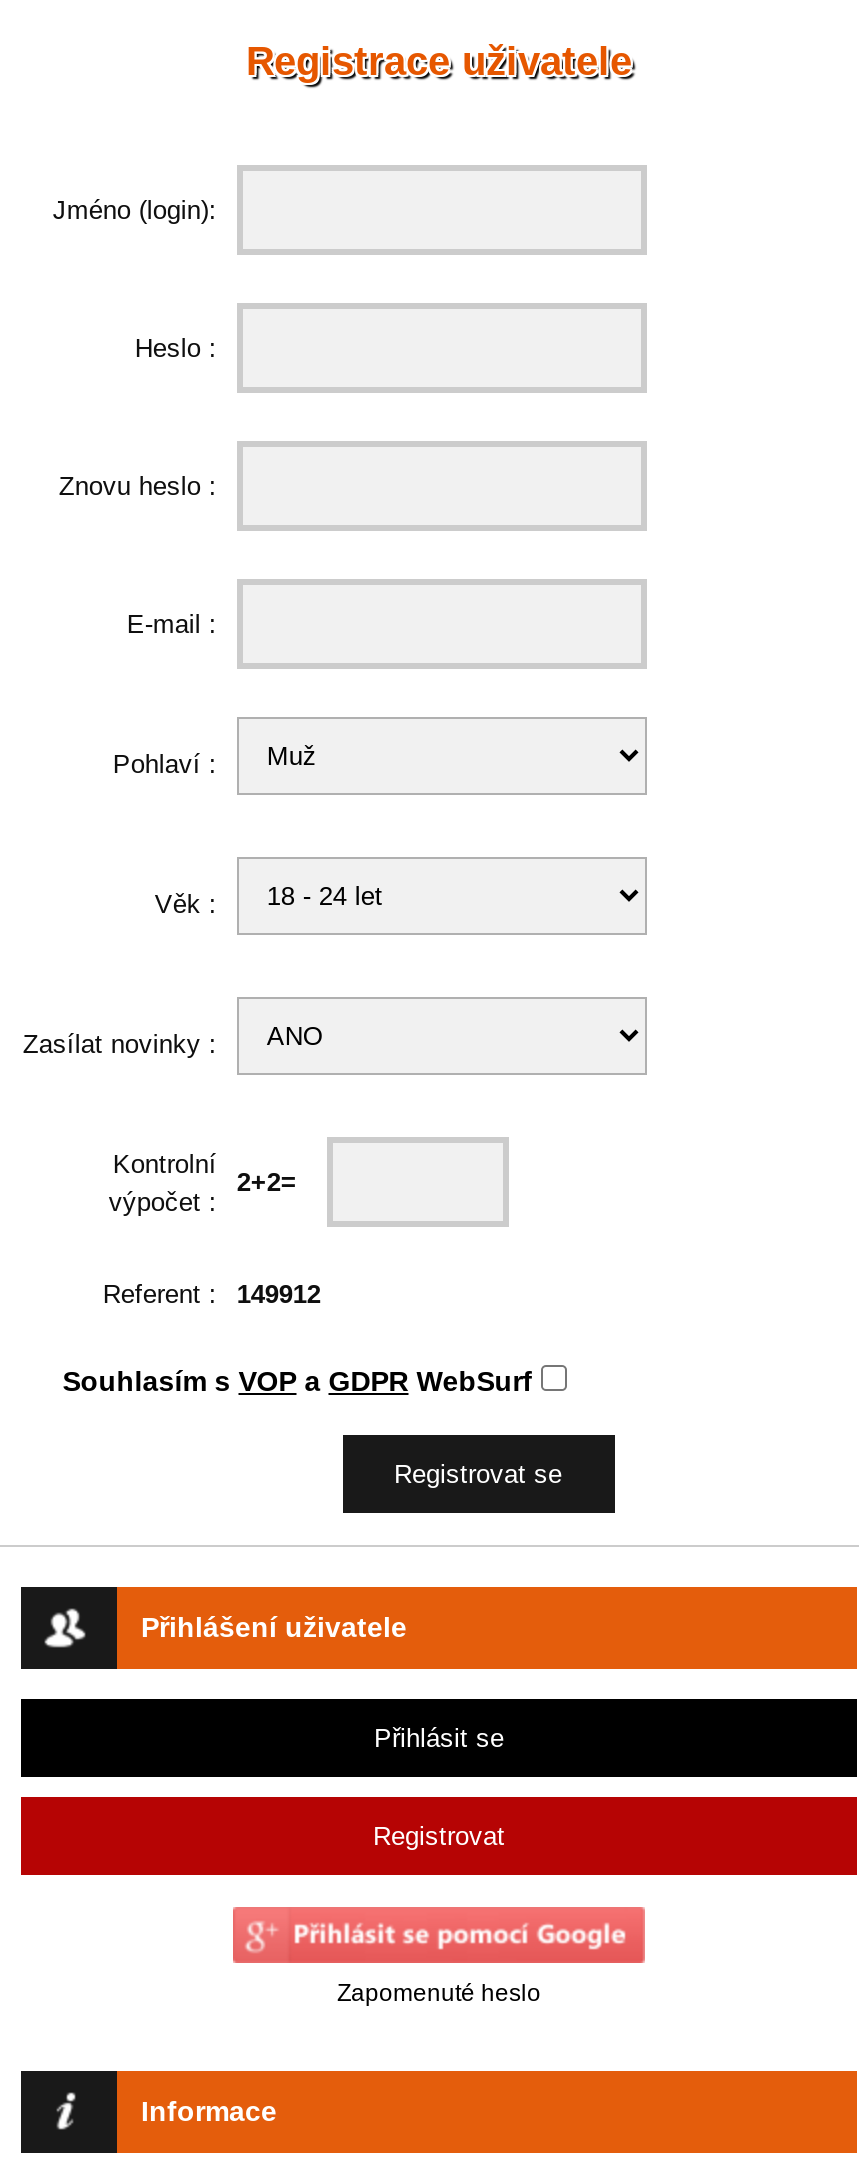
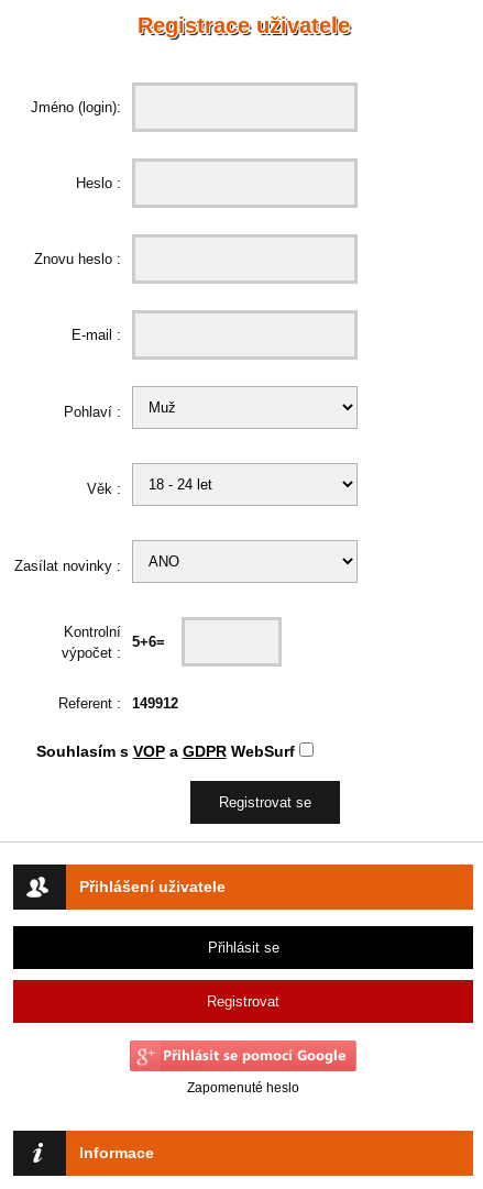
[237,1168,297,1198] 2+2= -> [132,634,165,650] 5+6=

